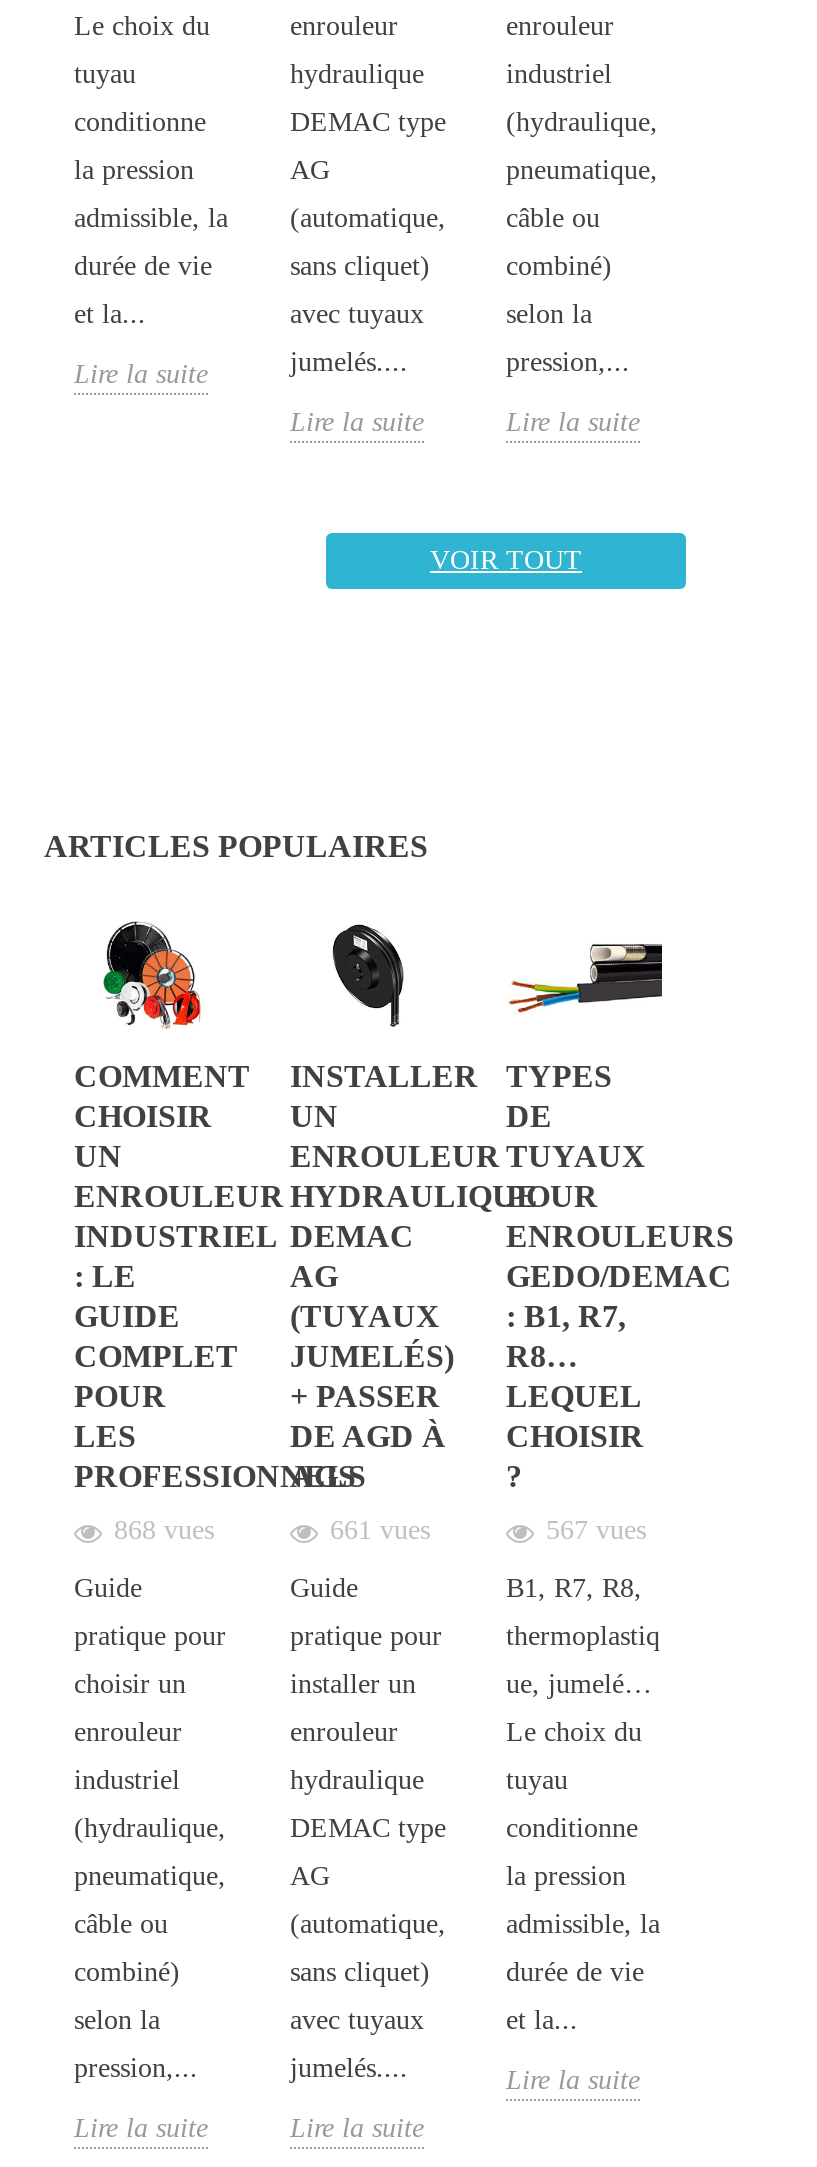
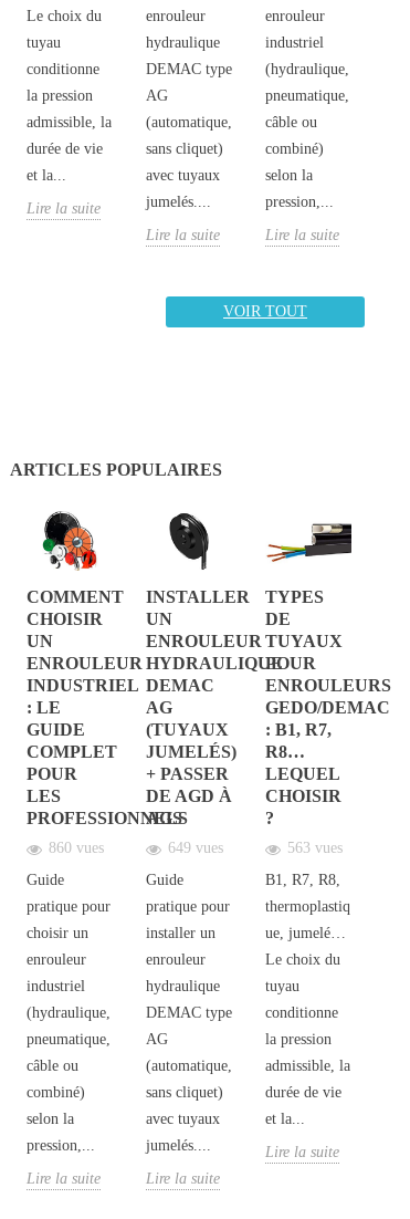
[114,1515,214,1545] 868 vues -> [49,839,104,856] 860 vues
[330,1515,430,1545] 661 vues -> [168,839,223,856] 649 vues
[546,1515,646,1545] 567 vues -> [287,839,343,856] 563 vues

